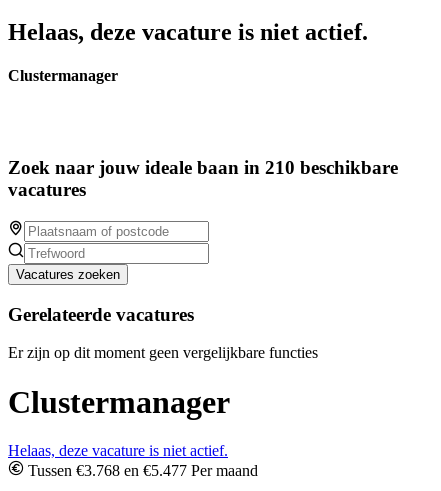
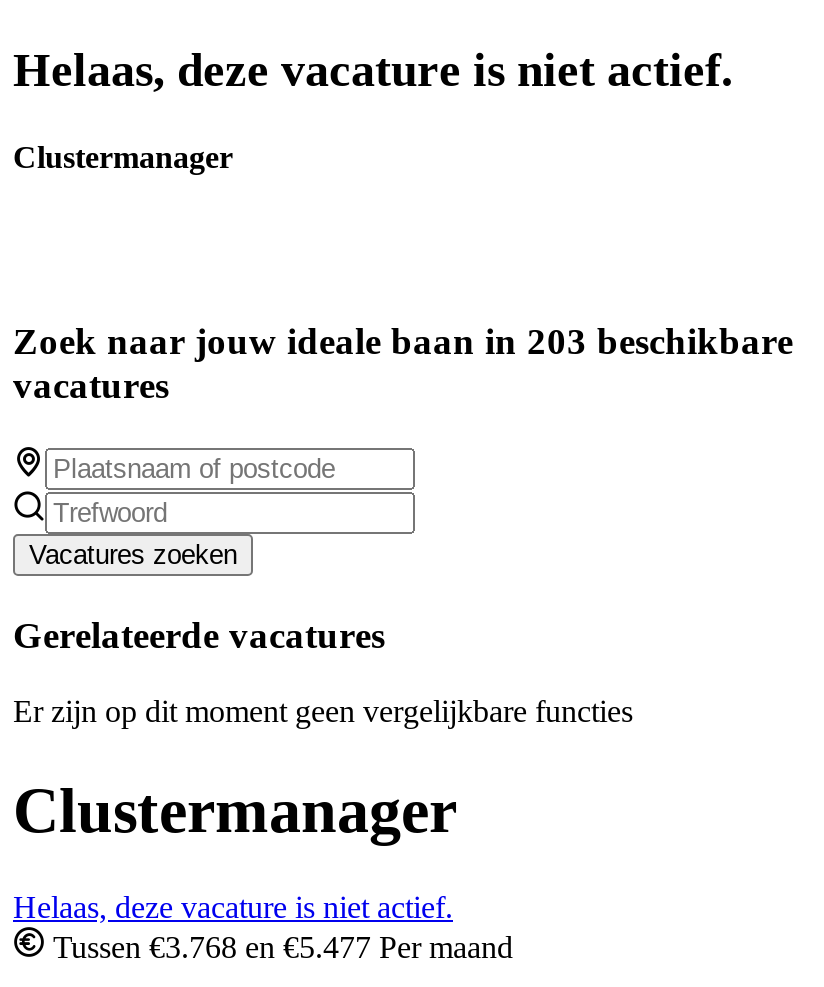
[8,157,398,178] Zoek naar jouw ideale baan in 210 beschikbare -> [13,320,793,362] Zoek naar jouw ideale baan in 203 beschikbare

